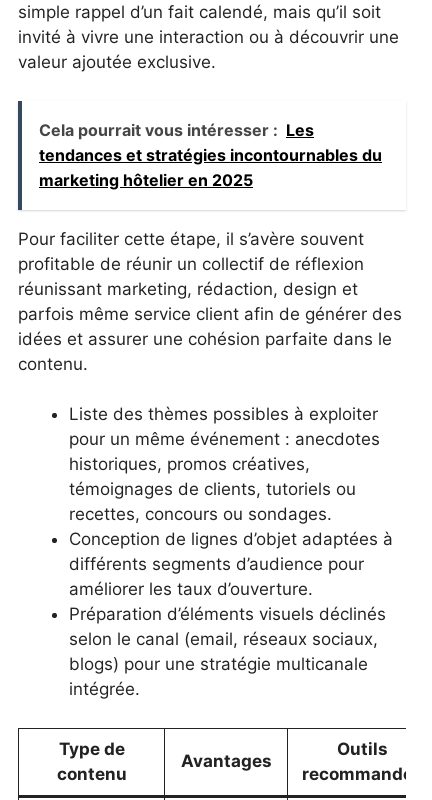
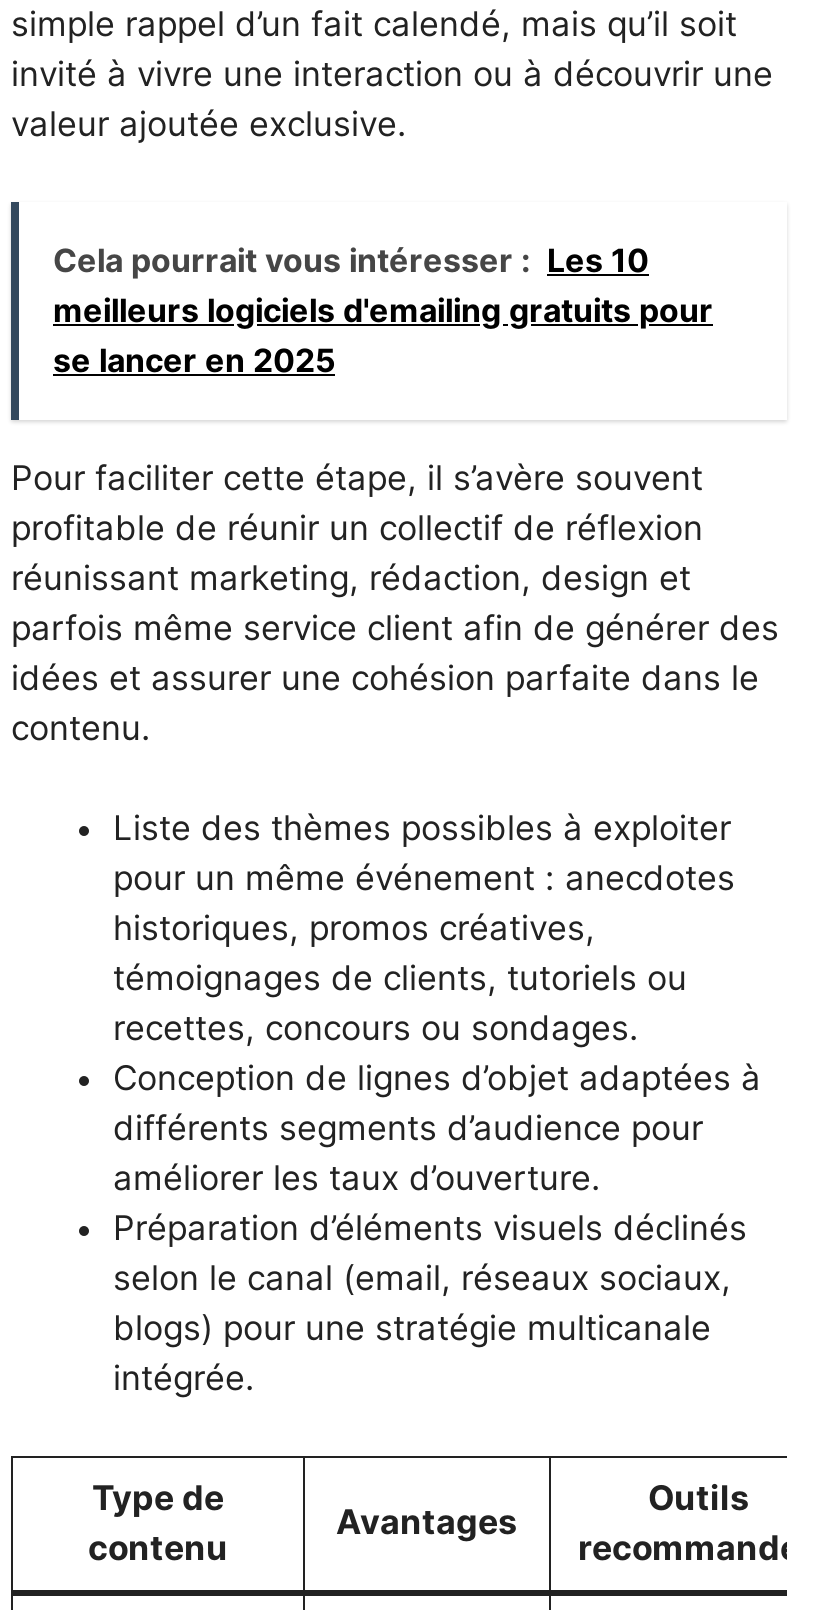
[39,120,382,190] Cela pourrait vous intéresser : Les | tendances et stratégies incontournables du | marketing hôtelier en 2025 -> [53,240,713,380] Cela pourrait vous intéresser : Les 10 | meilleurs logiciels d'emailing gratuits pour | se lancer en 2025

